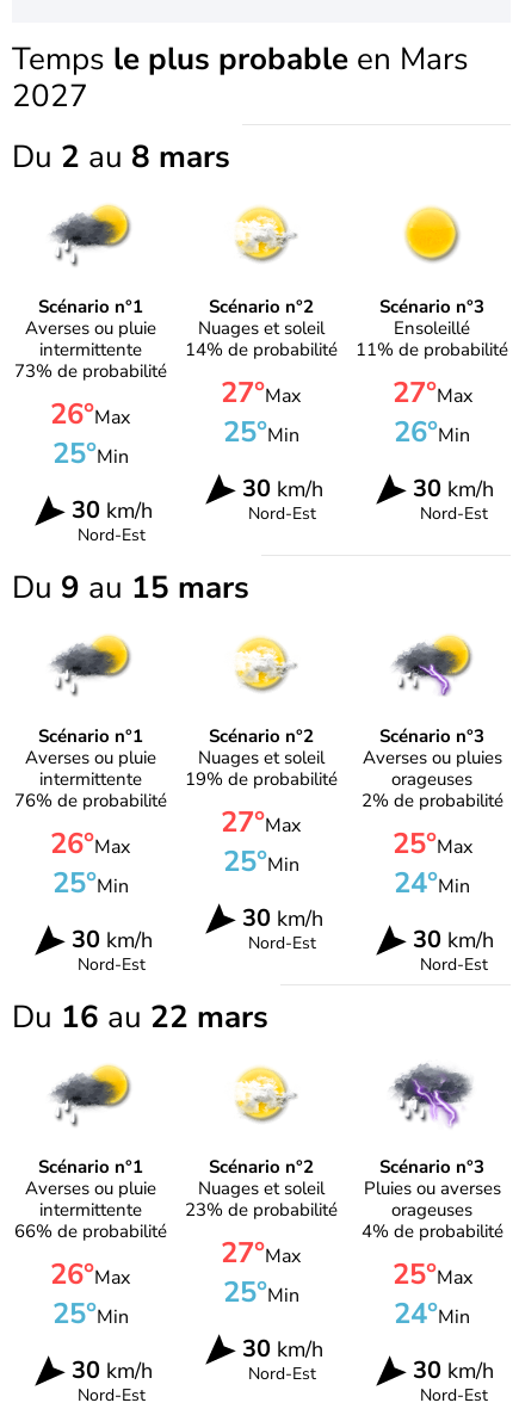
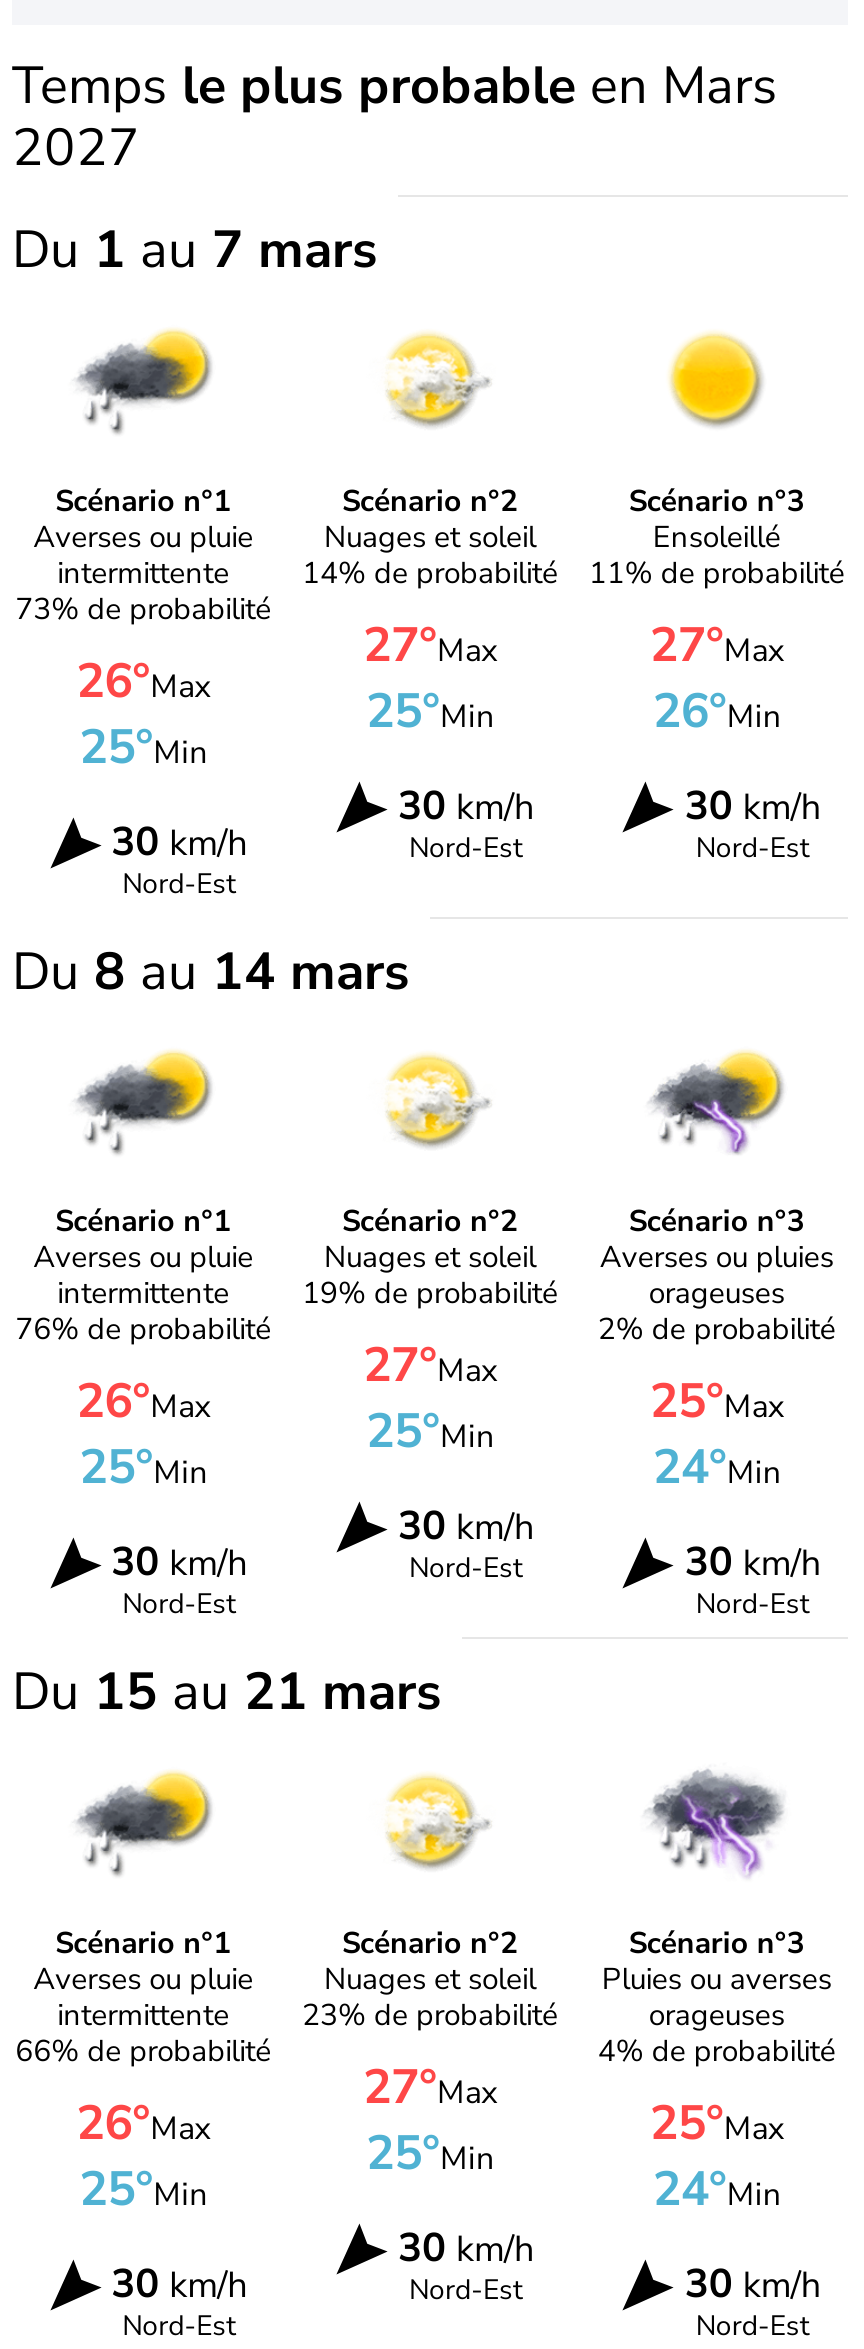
[12,136,230,178] Du 2 au 8 mars -> [12,215,378,285] Du 1 au 7 mars
[12,566,249,608] Du 9 au 15 mars -> [12,936,410,1006] Du 8 au 14 mars
[12,996,268,1038] Du 16 au 22 mars -> [12,1657,442,1727] Du 15 au 21 mars

